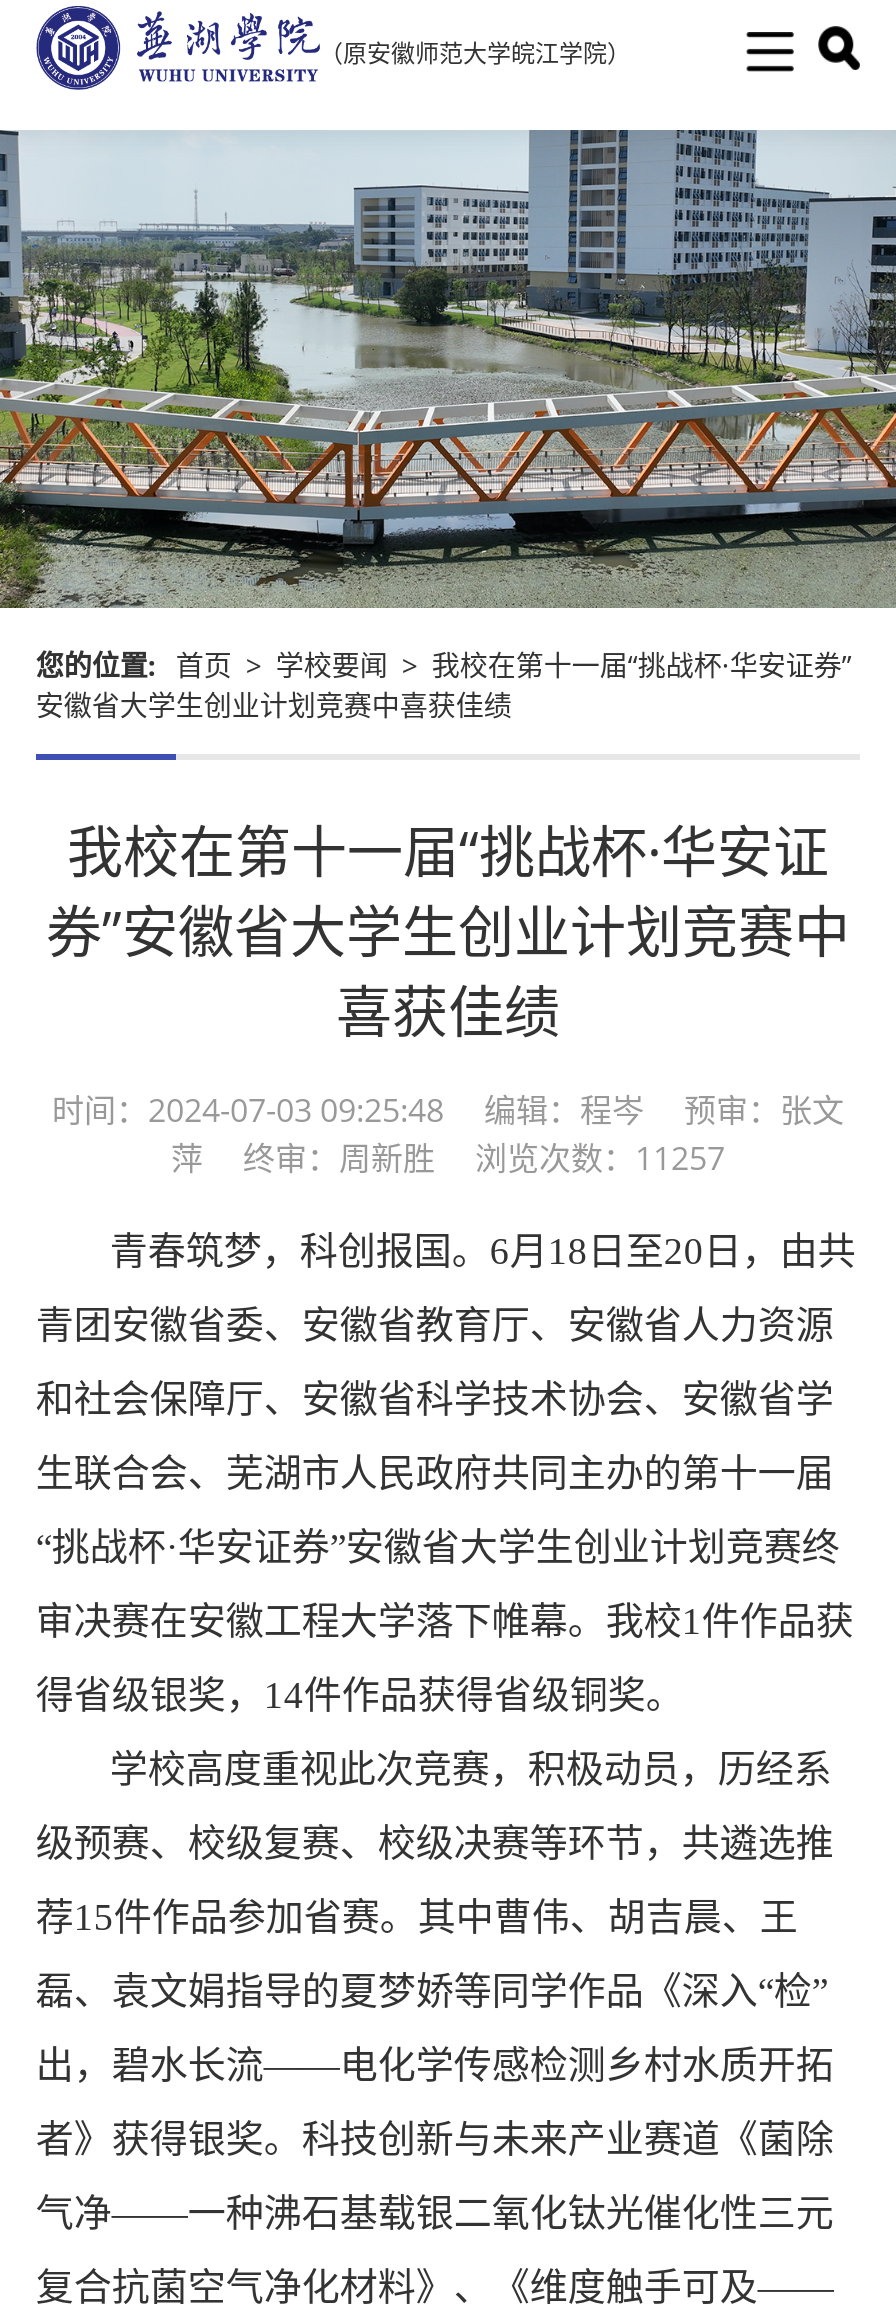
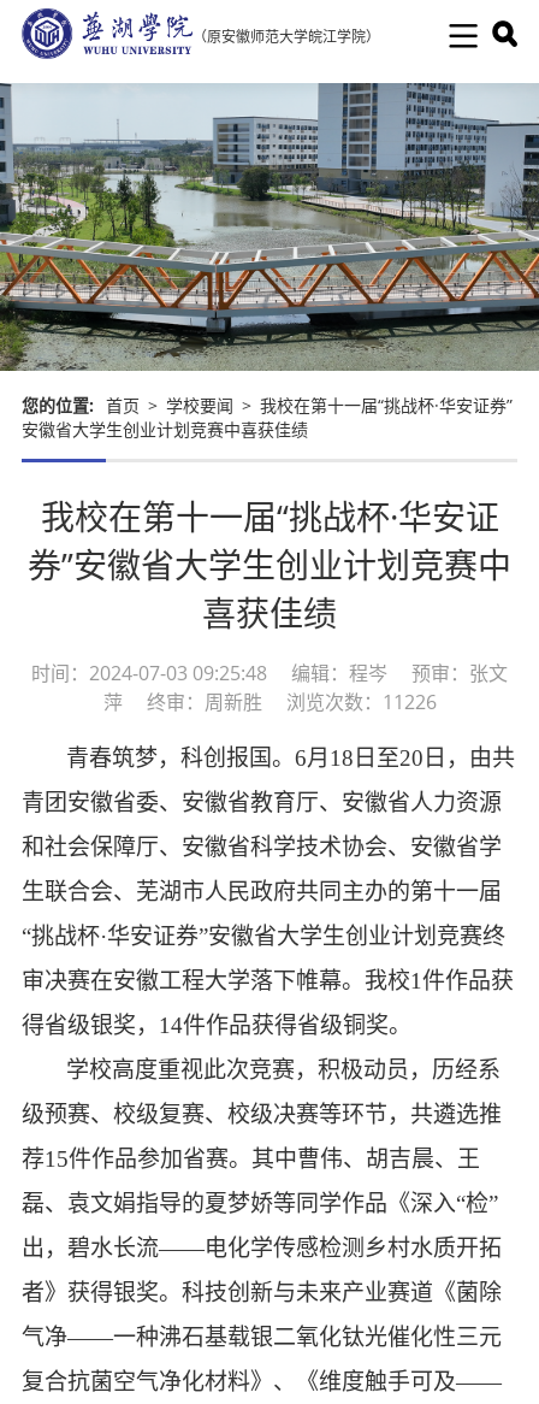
[171,1136,725,1180] 萍 终审：周新胜 浏览次数：11257 -> [103,689,436,715] 萍 终审：周新胜 浏览次数：11226

